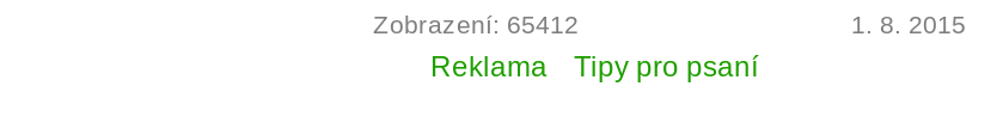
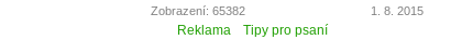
[373,8,579,37] Zobrazení: 65412 -> [151,4,245,17] Zobrazení: 65382

